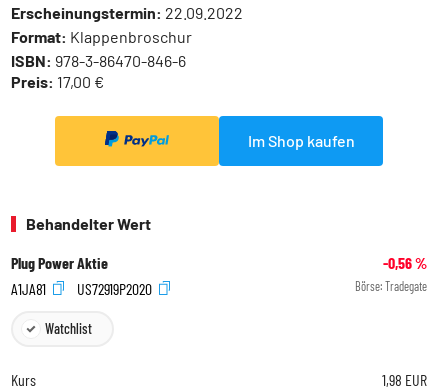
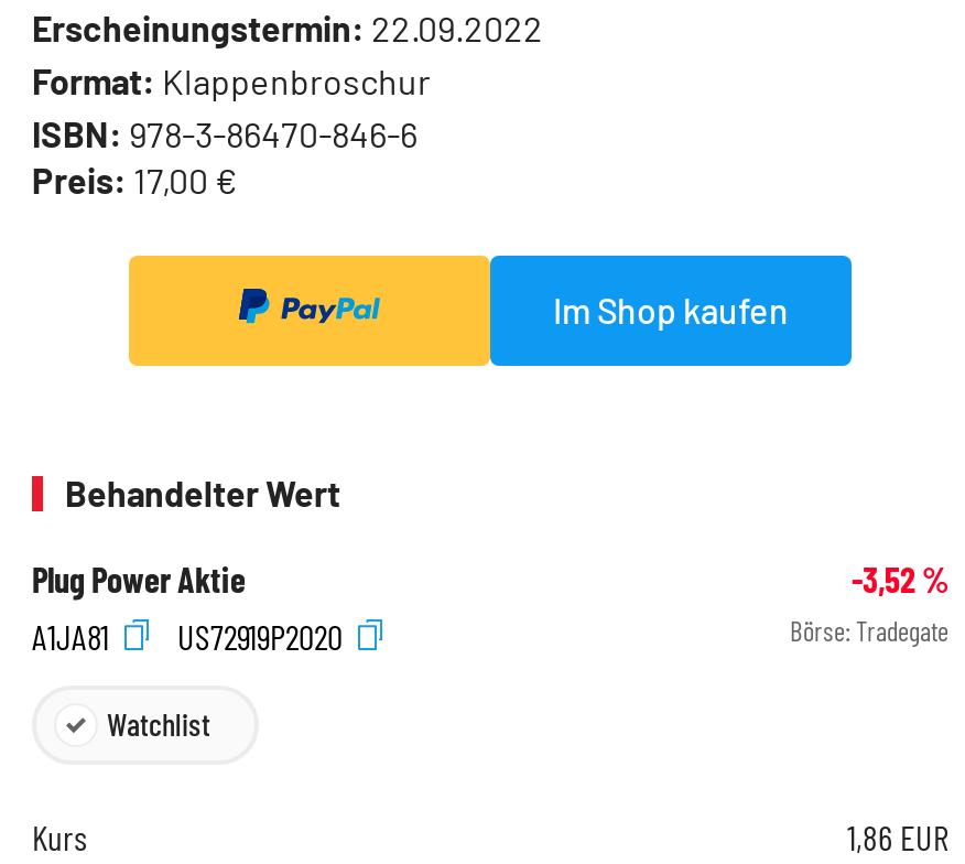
[383,253,427,272] -0,56% -> [852,558,948,600] -3,52%
[382,369,427,388] 1,98 EUR -> [847,814,948,856] 1,86 EUR

